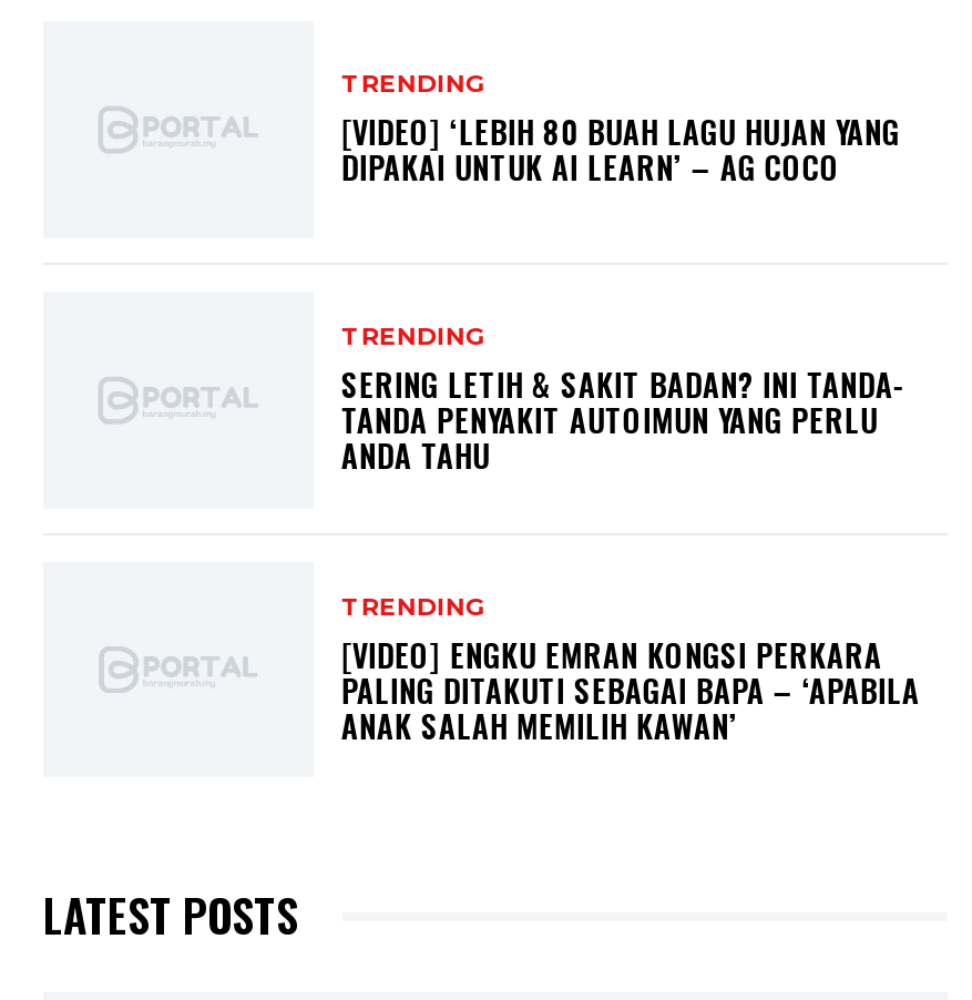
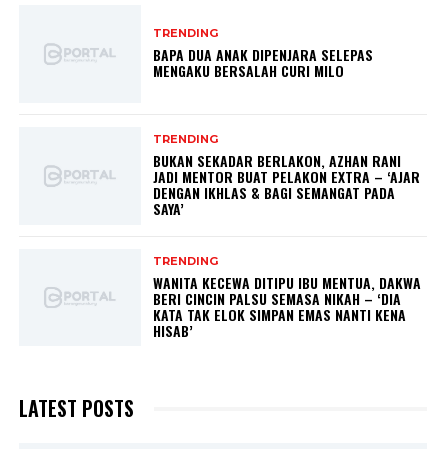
[341,108,900,190] [VIDEO] ‘LEBIH 80 BUAH LAGU HUJAN YANG | DIPAKAI UNTUK AI LEARN’ – AG COCO -> [153,44,373,81] BAPA DUA ANAK DIPENJARA SELEPAS | MENGAKU BERSALAH CURI MILO
[341,361,906,478] SERING LETIH & SAKIT BADAN? INI TANDA- | TANDA PENYAKIT AUTOIMUN YANG PERLU | ANDA TAHU -> [153,150,420,219] BUKAN SEKADAR BERLAKON, AZHAN RANI | JADI MENTOR BUAT PELAKON EXTRA – ‘AJAR | DENGAN IKHLAS & BAGI SEMANGAT PADA | SAYA’
[341,631,920,748] [VIDEO] ENGKU EMRAN KONGSI PERKARA | PALING DITAKUTI SEBAGAI BAPA – ‘APABILA | ANAK SALAH MEMILIH KAWAN’ -> [153,272,421,341] WANITA KECEWA DITIPU IBU MENTUA, DAKWA | BERI CINCIN PALSU SEMASA NIKAH – ‘DIA | KATA TAK ELOK SIMPAN EMAS NANTI KENA | HISAB’

